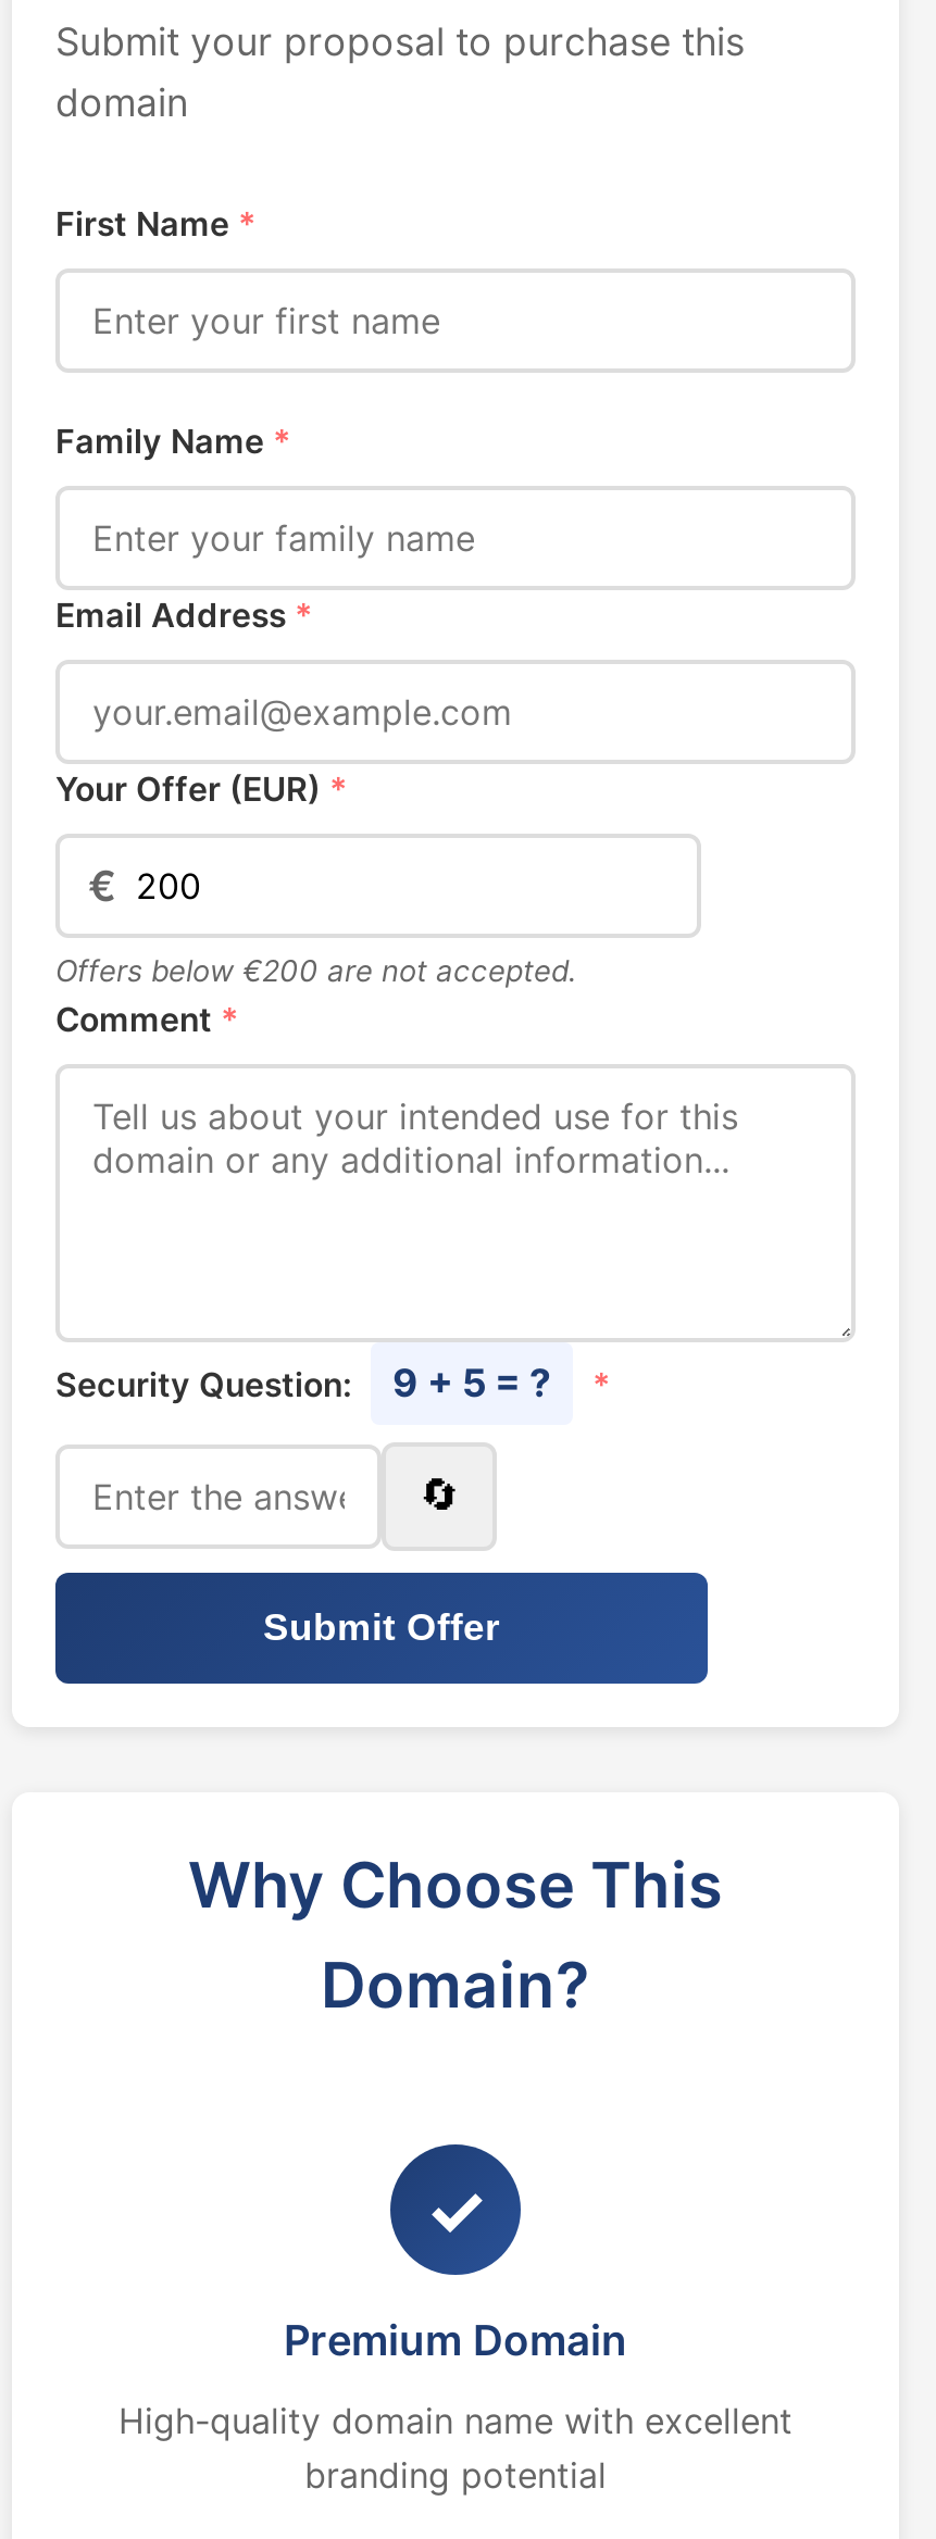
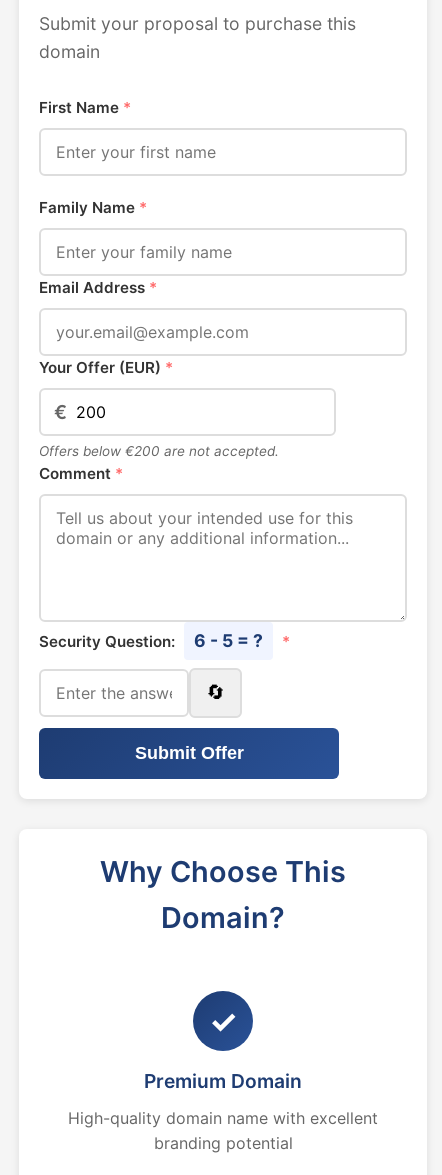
[392,1360,551,1405] 9 + 5 = ? -> [194,630,263,651] 6 - 5 = ?

